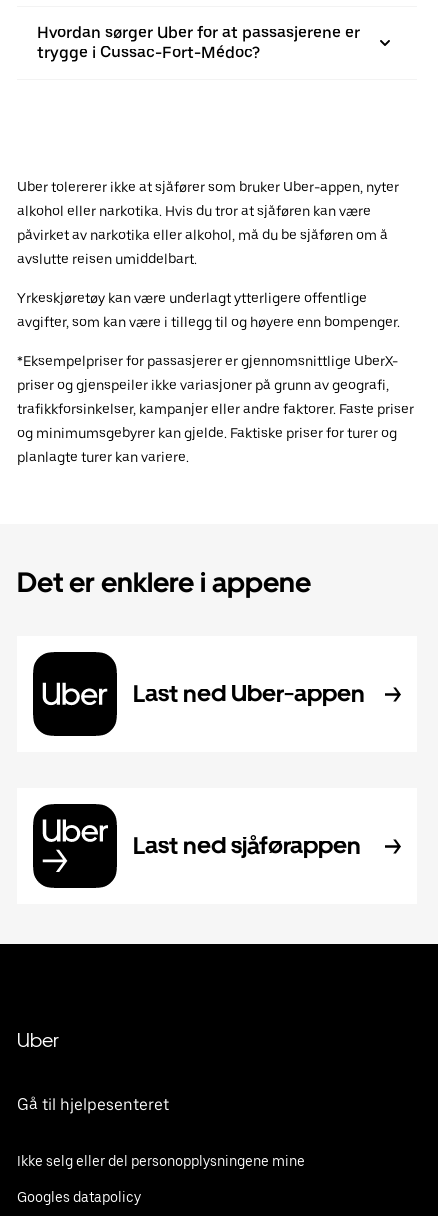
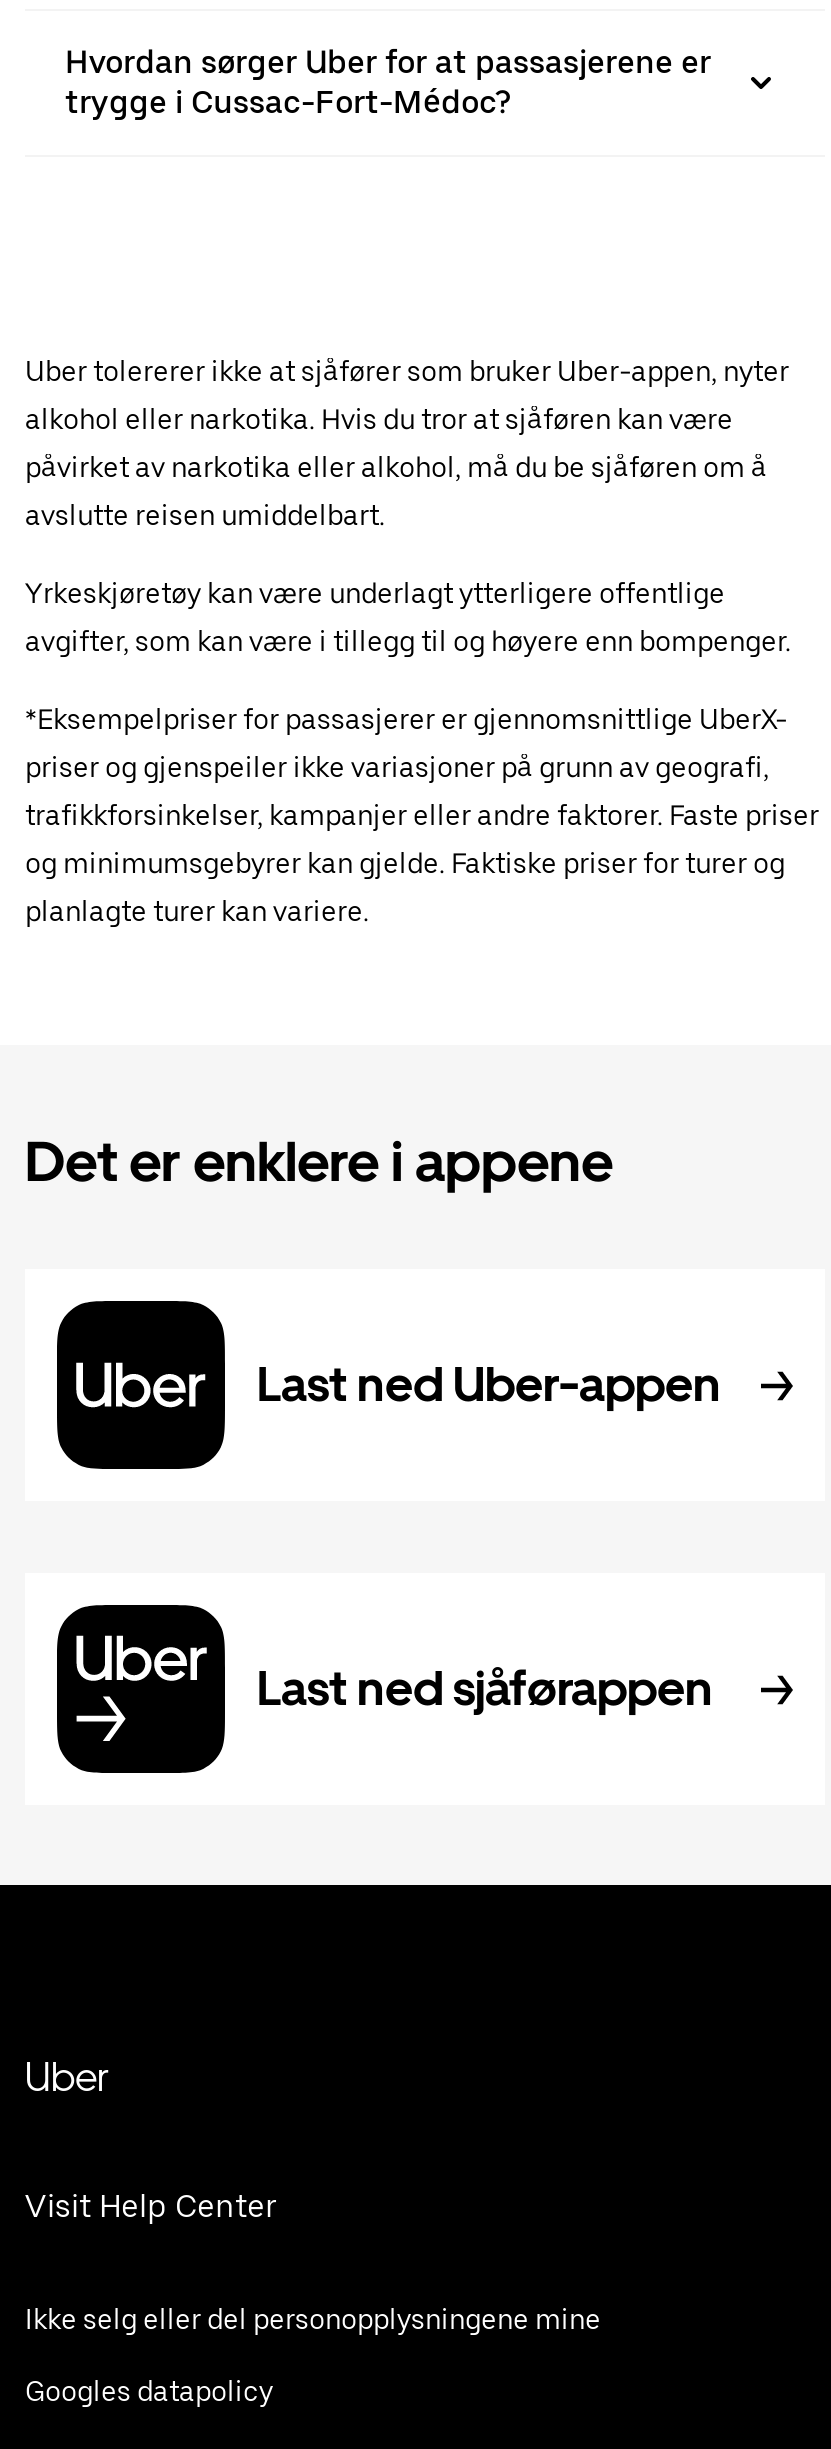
[17,1095,169,1114] Gå til hjelpesenteret -> [25,2187,277,2225] Visit Help Center

